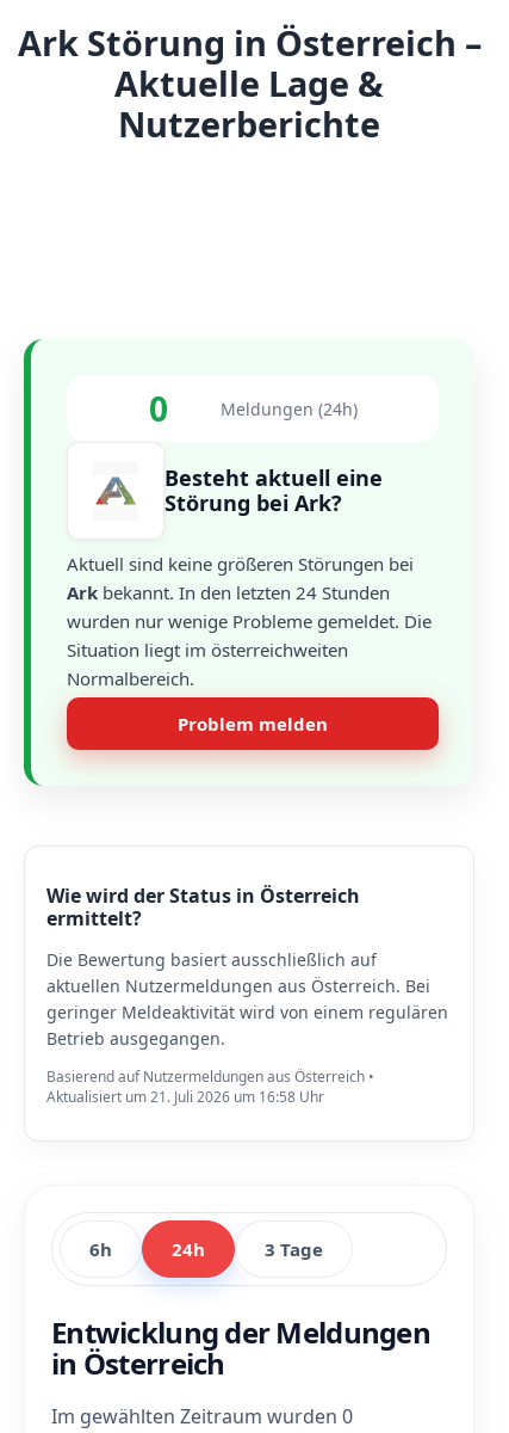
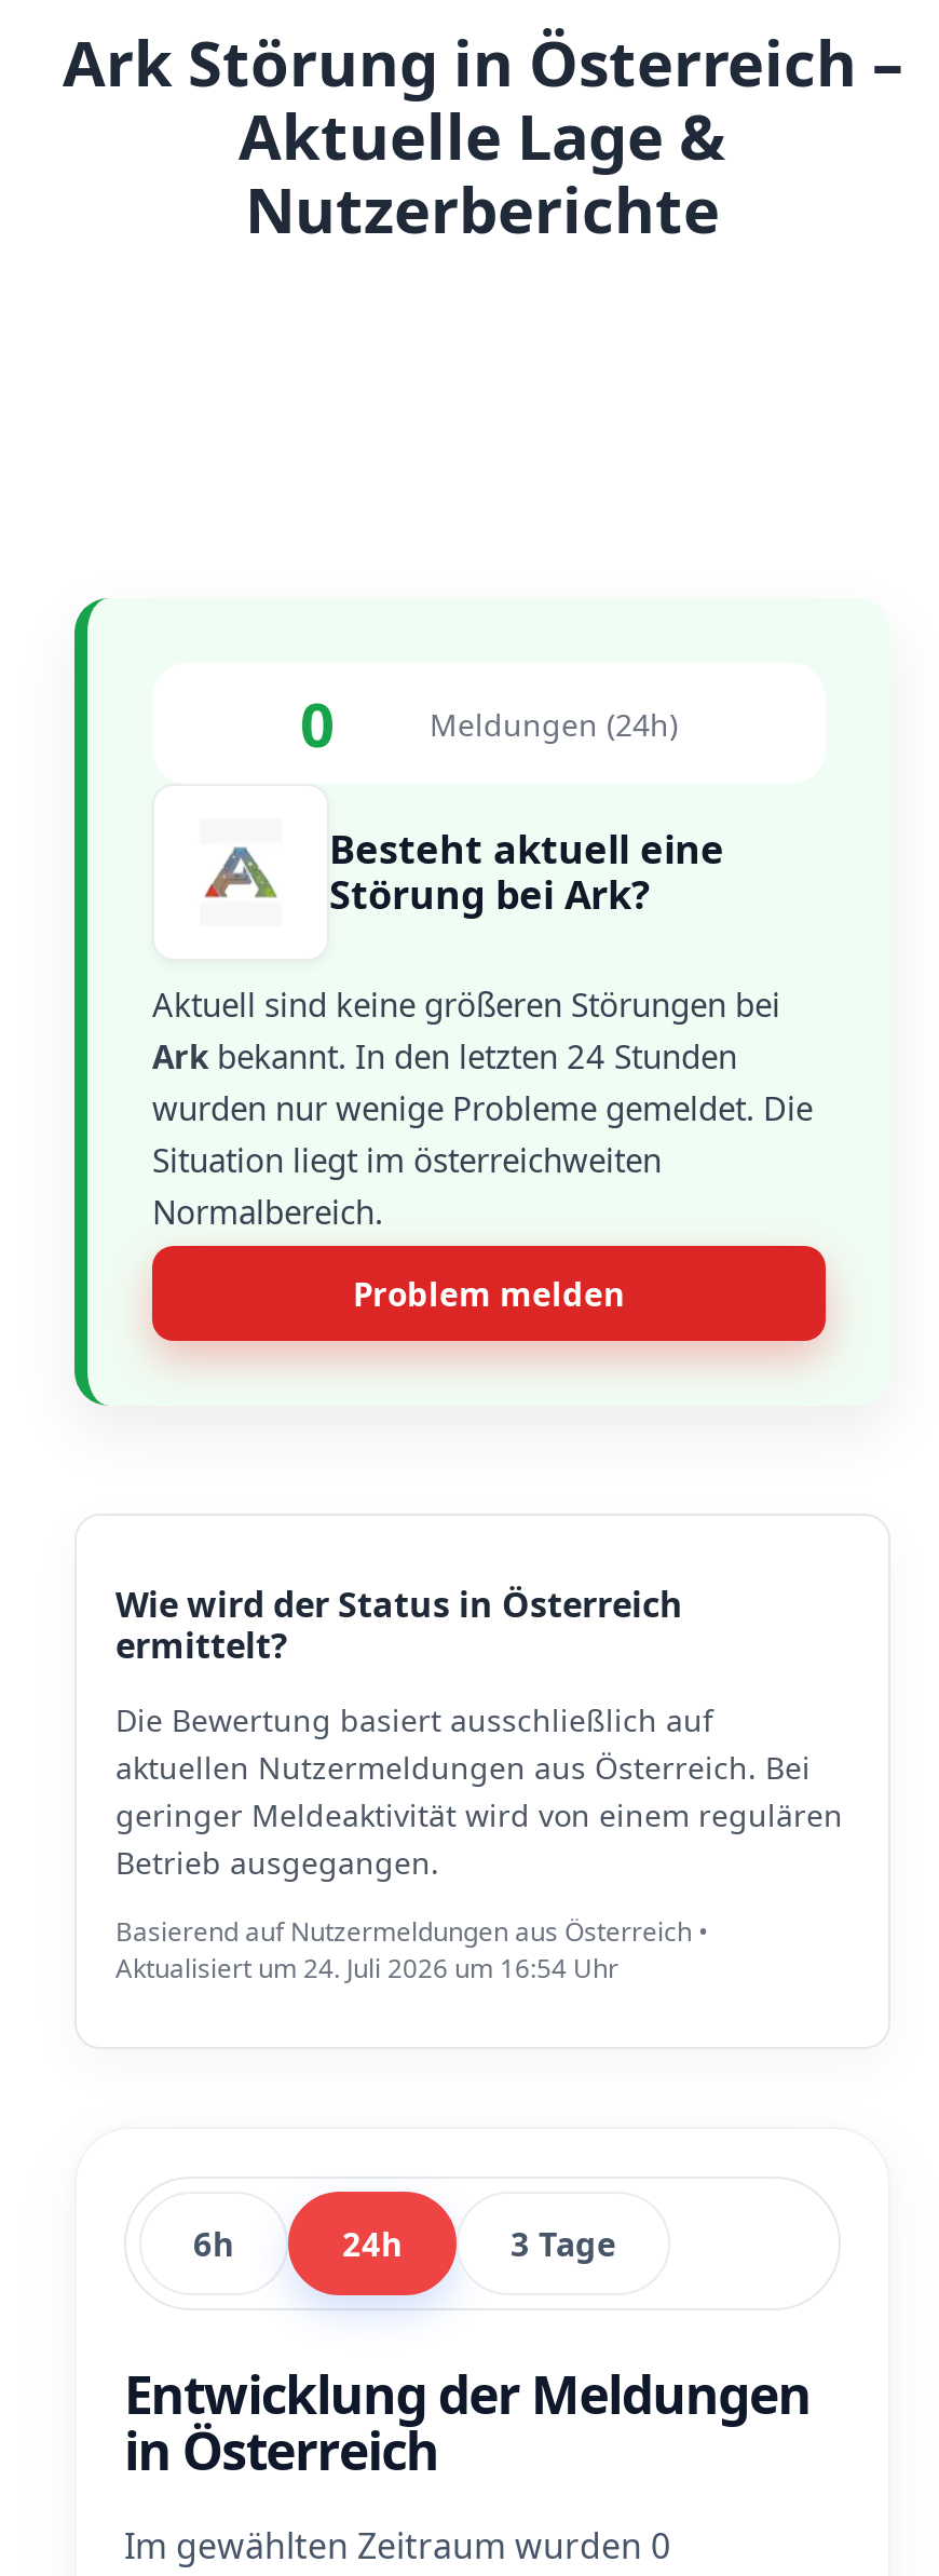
[46,1087,324,1107] Aktualisiert um 21. Juli 2026 um 16:58 Uhr -> [115,1950,618,1987] Aktualisiert um 24. Juli 2026 um 16:54 Uhr

